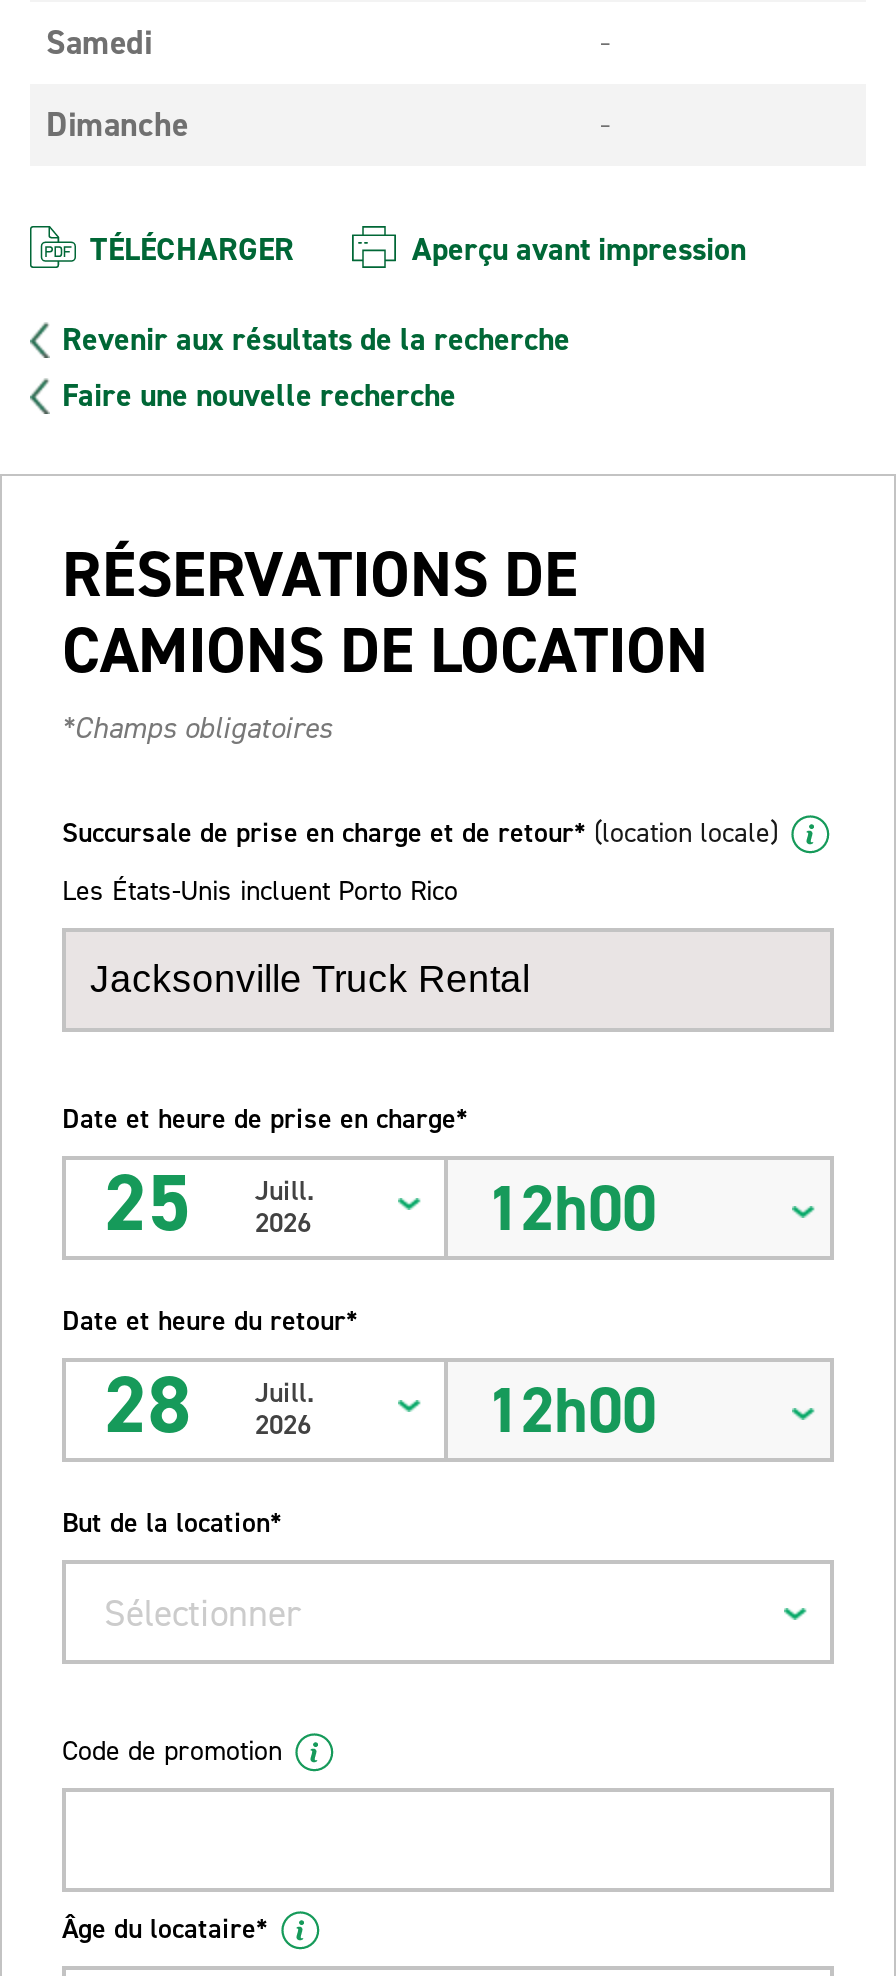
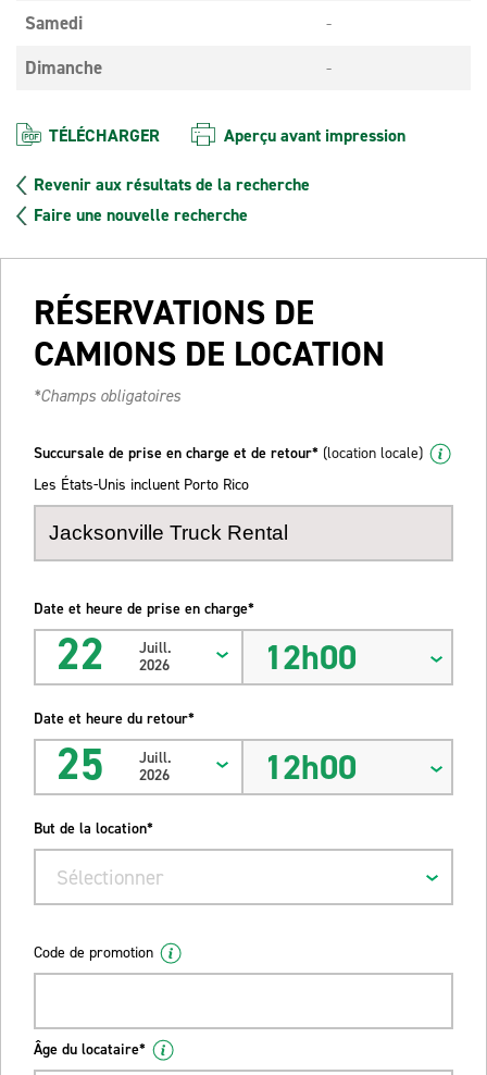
[104,1151,315,1257] 25 Juill. 2026 -> [56,626,171,684] 22 Juill. 2026
[104,1353,315,1459] 28 Juill. 2026 -> [56,736,171,794] 25 Juill. 2026

